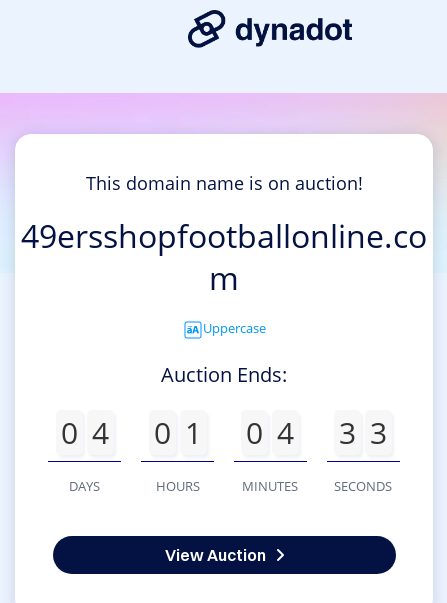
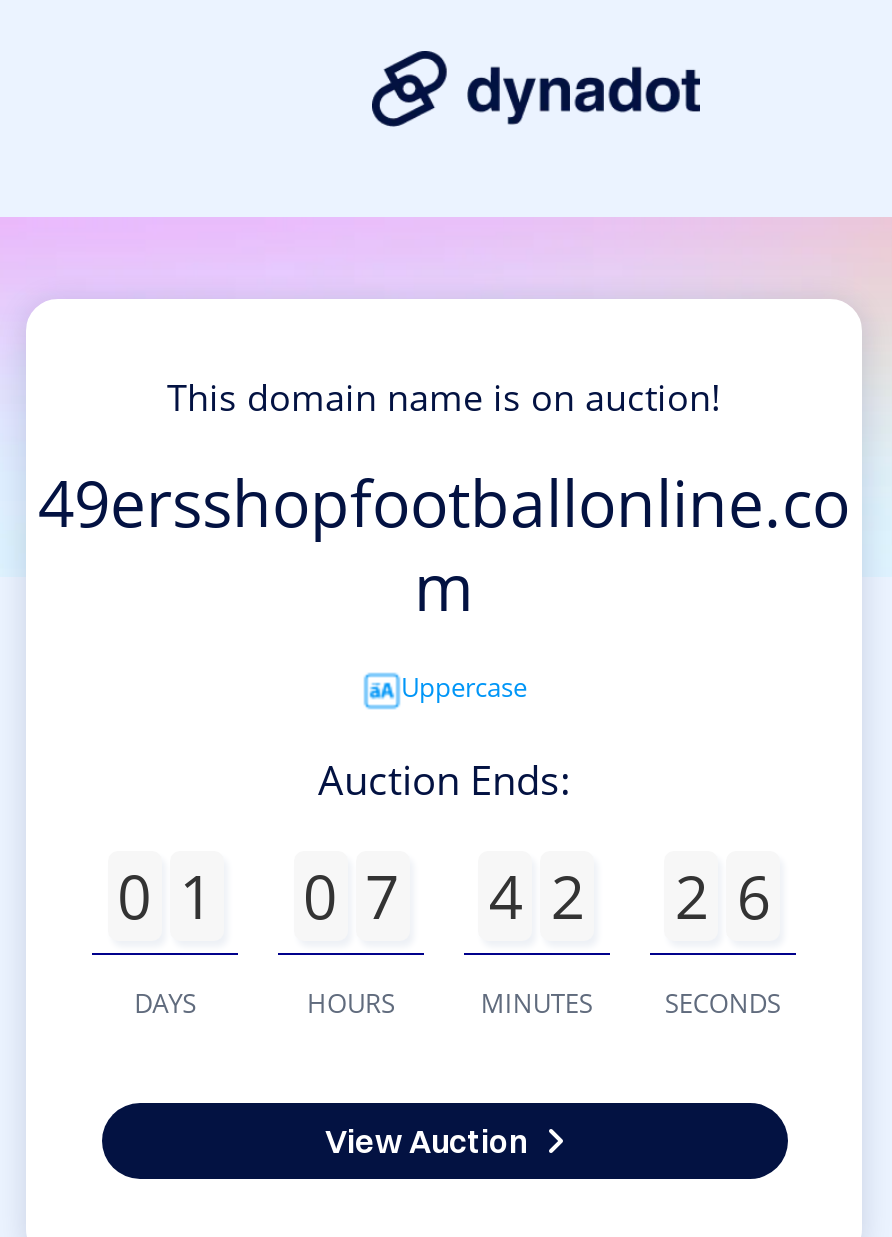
[61,412,109,453] 0 4 -> [117,855,213,937] 0 1
[153,412,201,453] 0 1 -> [303,855,399,937] 0 7
[246,412,294,453] 0 4 -> [489,855,585,937] 4 2
[339,412,387,453] 3 3 -> [675,855,771,937] 2 6

